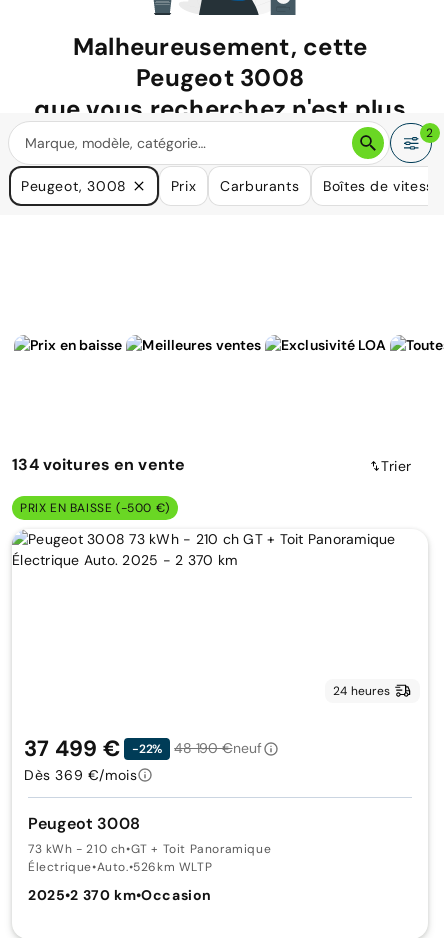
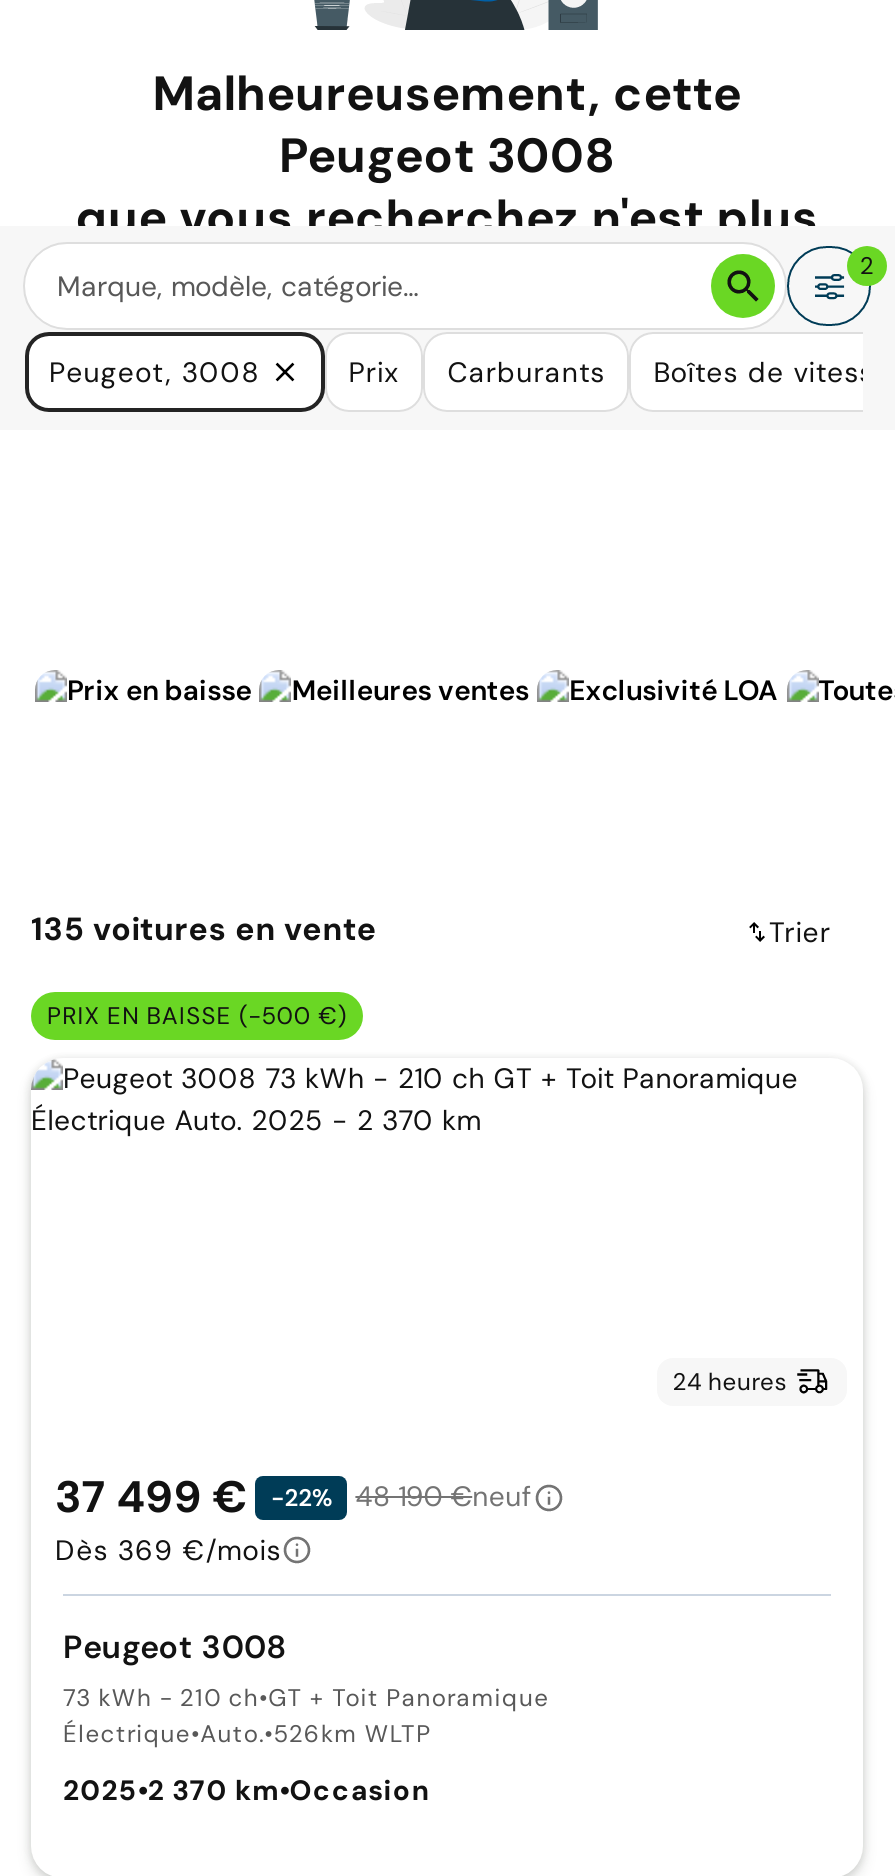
[12,454,185,475] 134 voitures en vente -> [31,909,377,951] 135 voitures en vente

